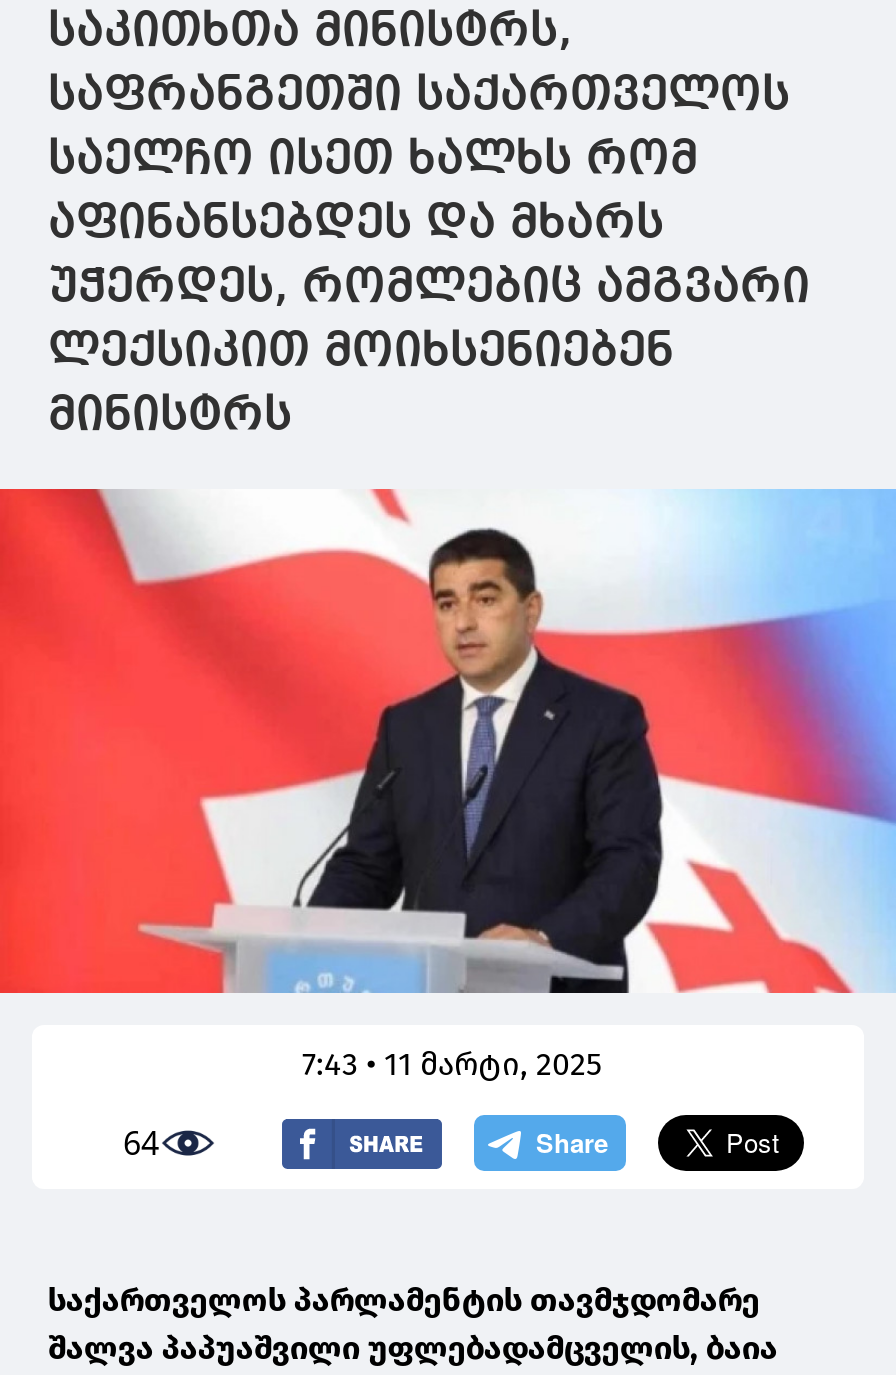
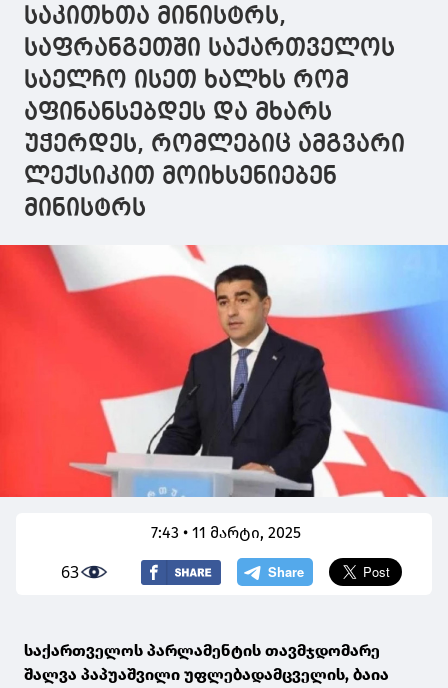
[123,1122,159,1166] 64 -> [61,561,79,583] 63

